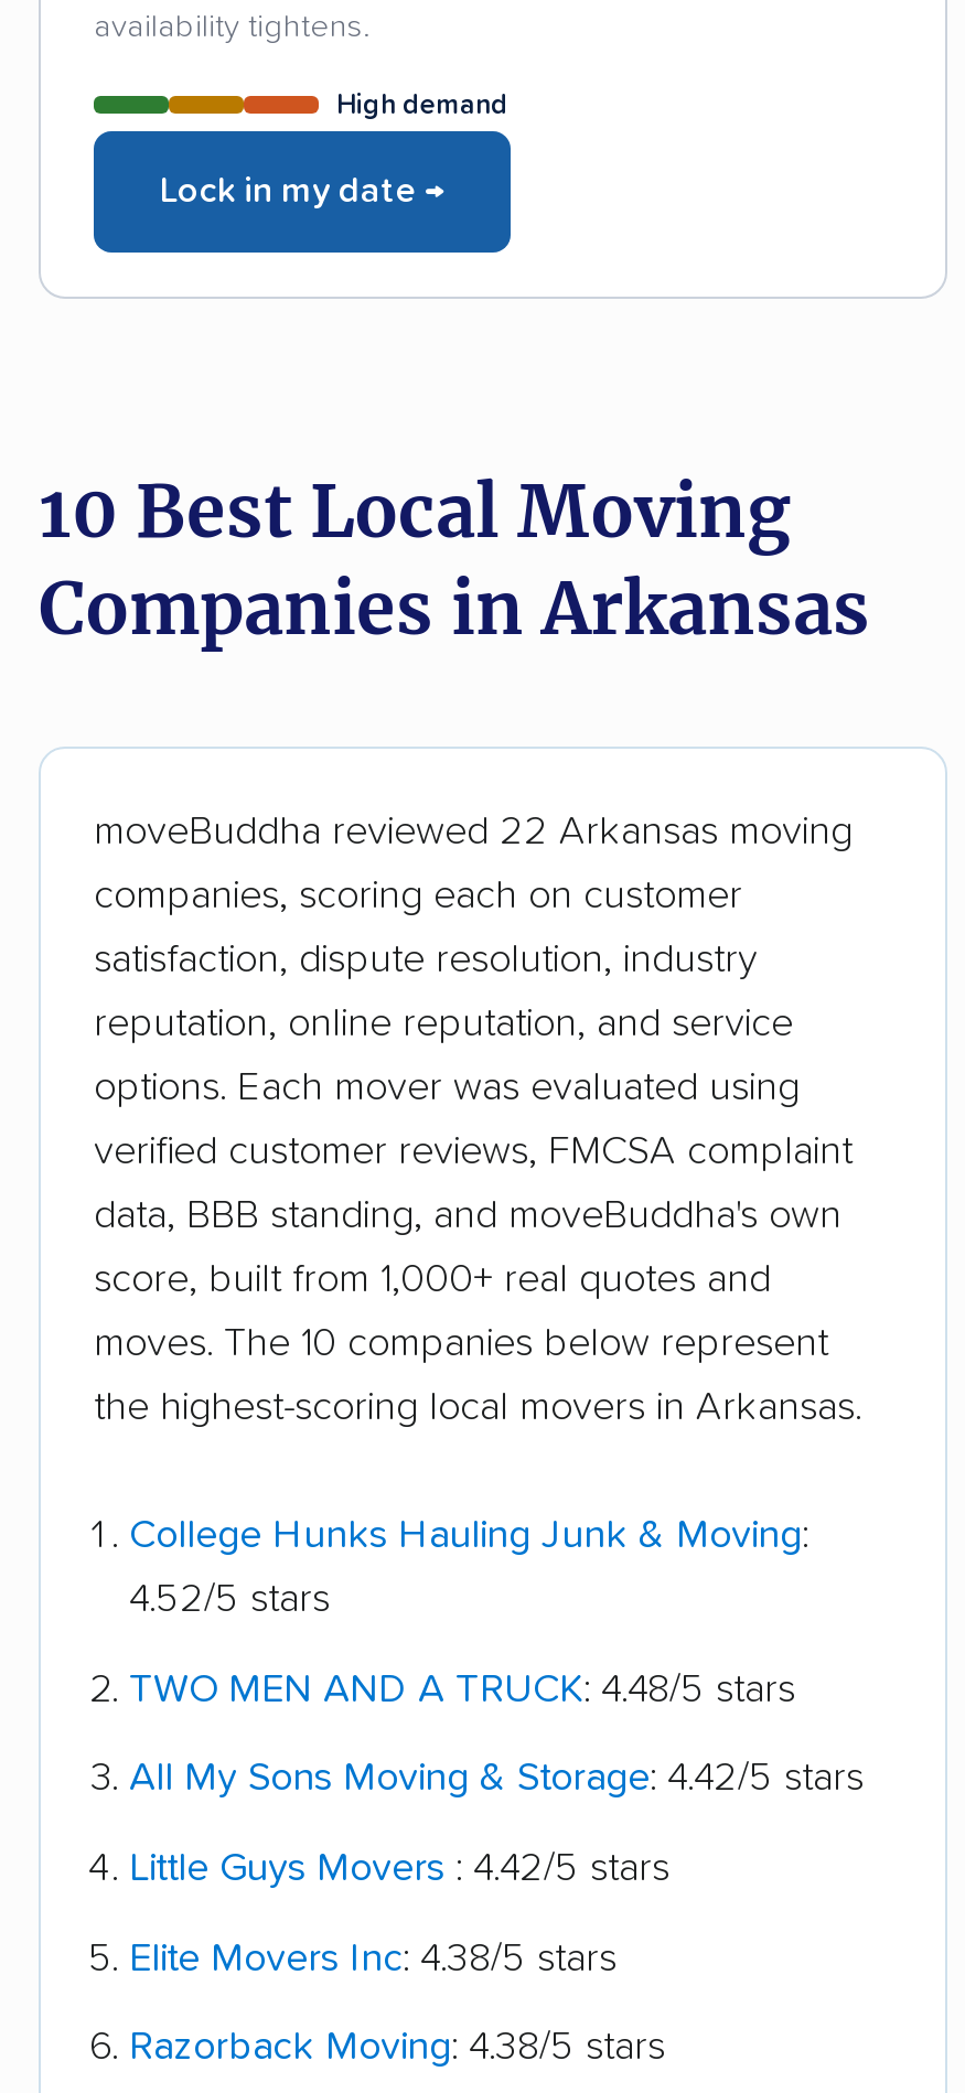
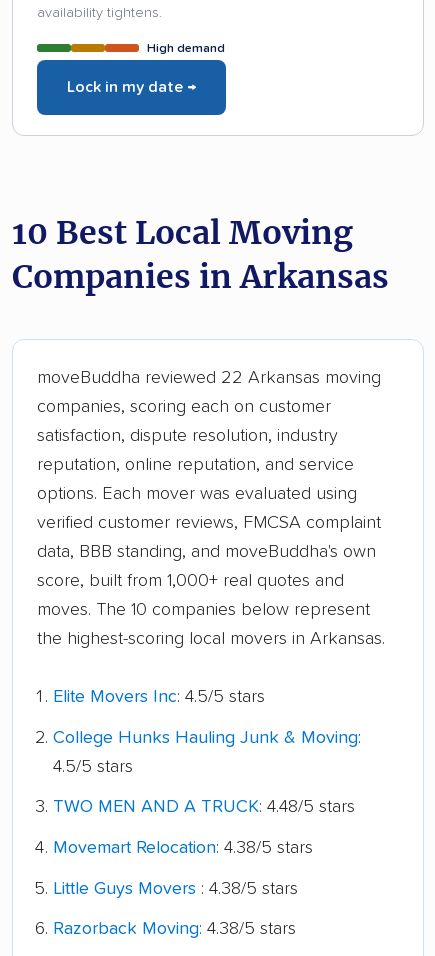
none -> [53,688,265,706] Elite Movers Inc: 4.5/5 stars
moved [129,1516,808,1556] -> [53,728,361,746]: College Hunks Hauling Junk & Moving:
[129,1580,330,1619] 4.52/5 stars -> [53,757,133,775] 4.5/5 stars
moved [129,1670,795,1709] -> [53,798,355,816]: TWO MEN AND A TRUCK: 4.48/5 stars
[129,1759,864,1979] All My Sons Moving & Storage: 4.42/5 stars | Little Guys Movers: 4.42/5 stars | Elite Movers Inc: 4.38/5 stars -> [53,839,313,898] Movemart Relocation: 4.38/5 stars | Little Guys Movers: 4.38/5 stars

